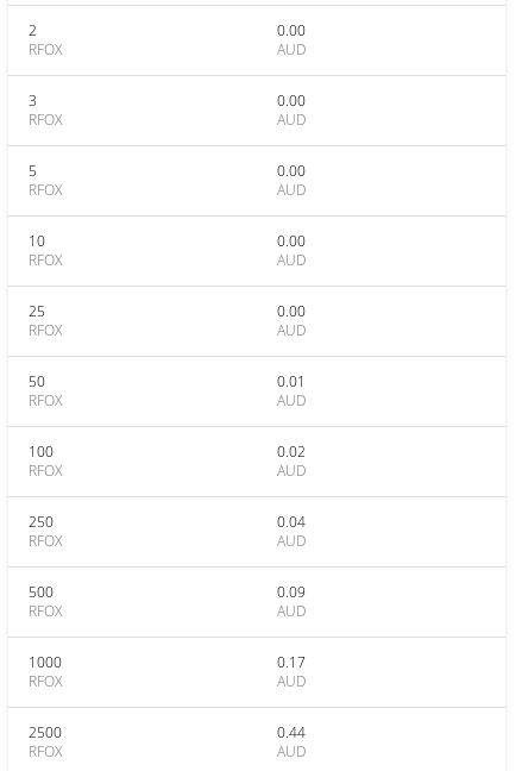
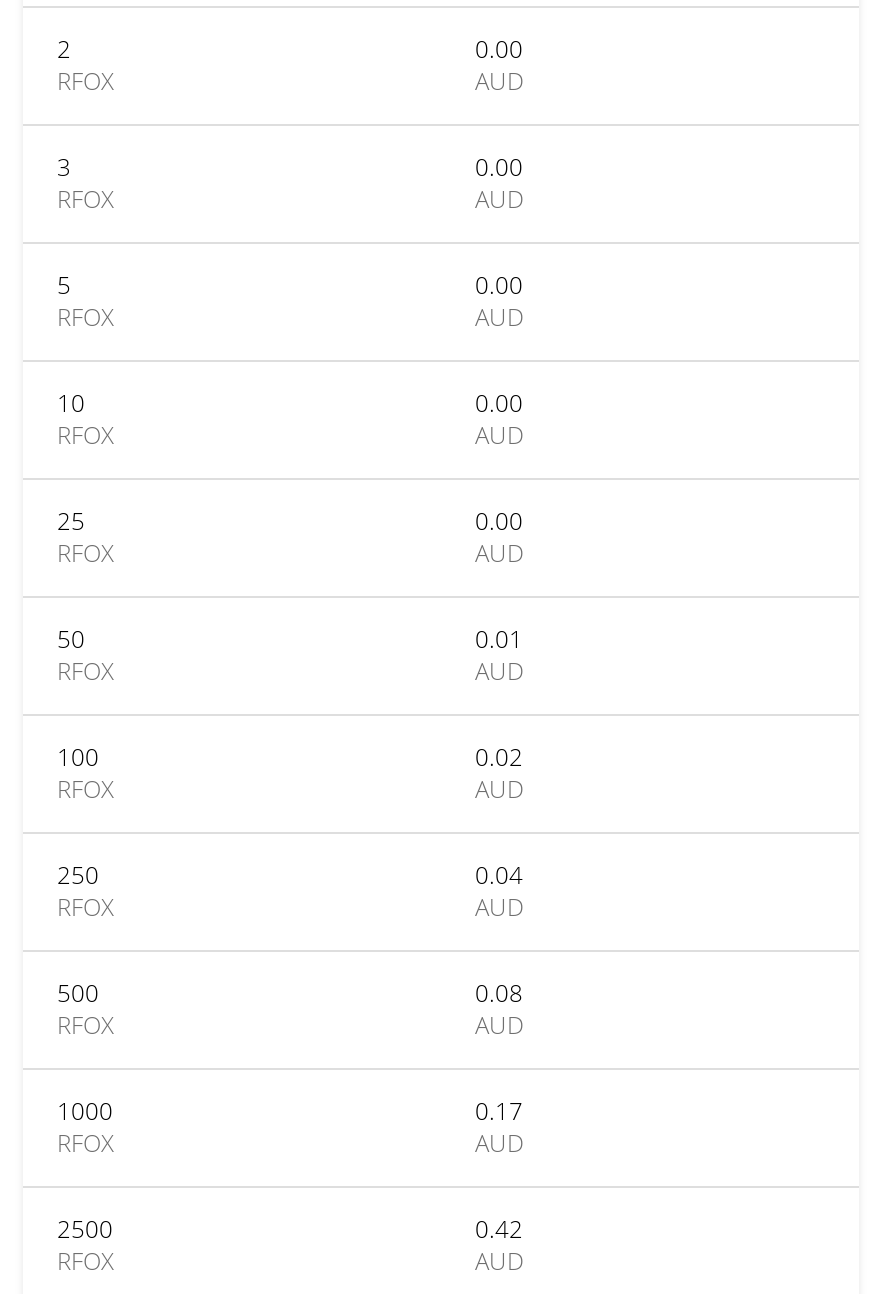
[277,582,306,602] 0.09 -> [475,976,523,1010] 0.08
[277,722,306,742] 0.44 -> [475,1212,523,1246] 0.42

